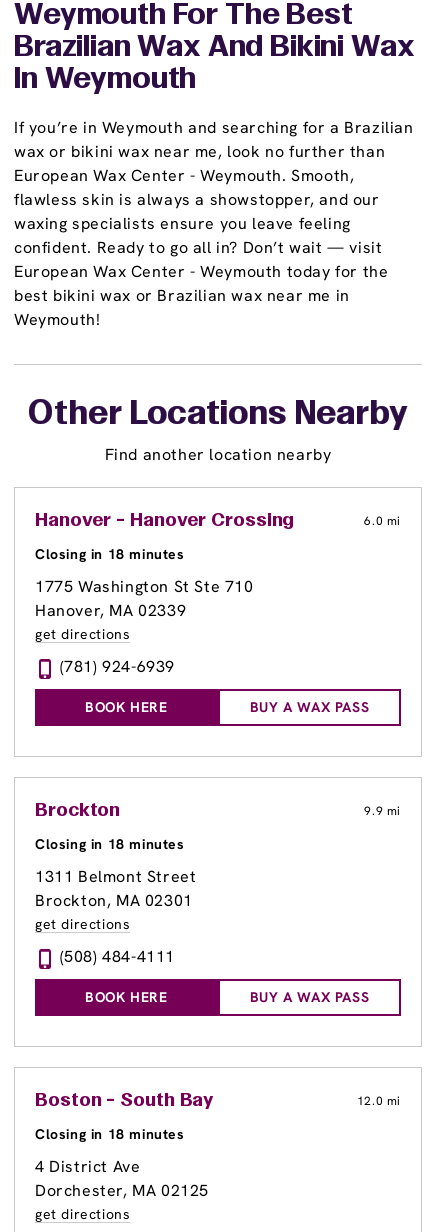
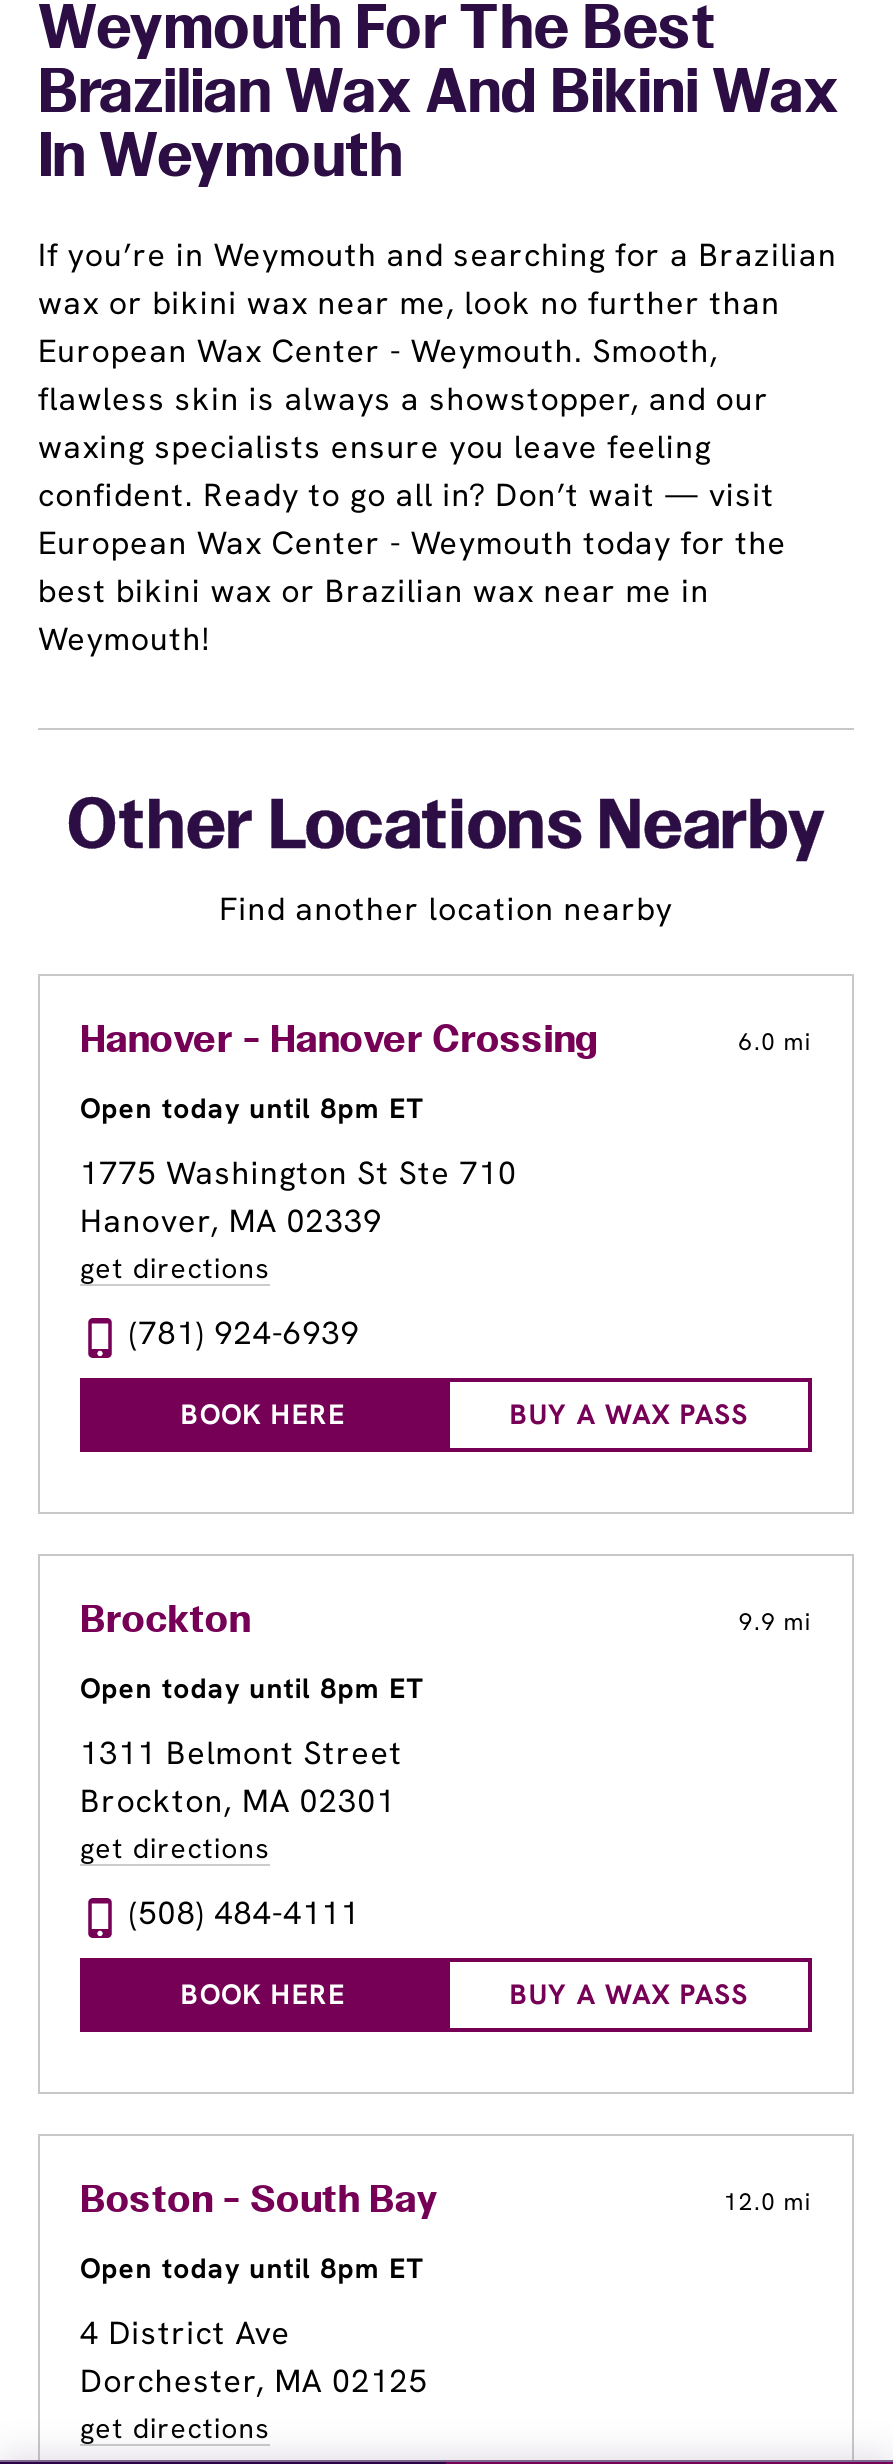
[35,545,185,563] Closing in 18 minutes -> [80,1091,424,1127] Open today until 8pm ET
[35,835,185,853] Closing in 18 minutes -> [80,1671,424,1707] Open today until 8pm ET
[35,1125,185,1143] Closing in 18 minutes -> [80,2251,424,2287] Open today until 8pm ET

